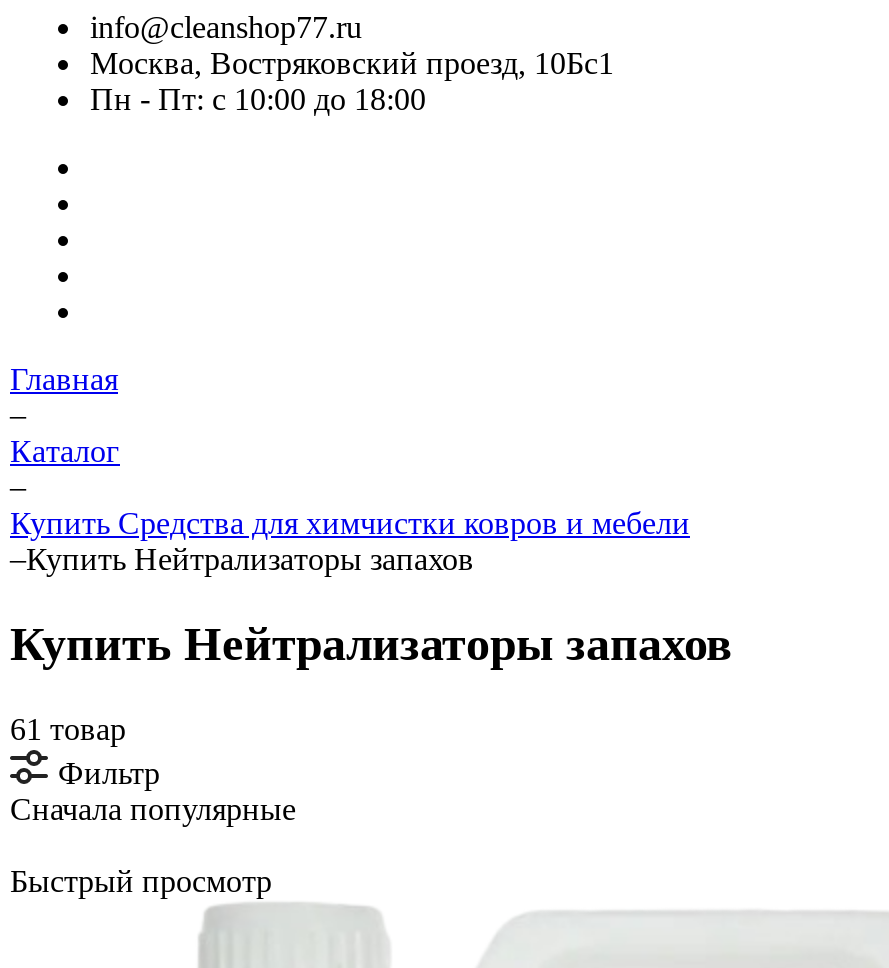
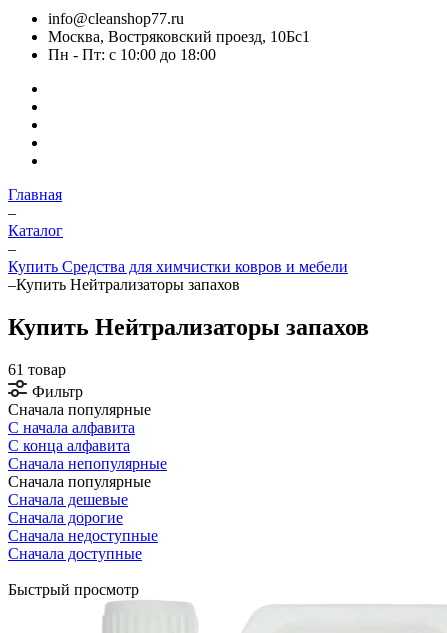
none -> [8,419,167,562] С начала алфавита | С конца алфавита | Сначала непопулярные | Сначала популярные | Сначала дешевые | Сначала дорогие | Сначала недоступные | Сначала доступные

